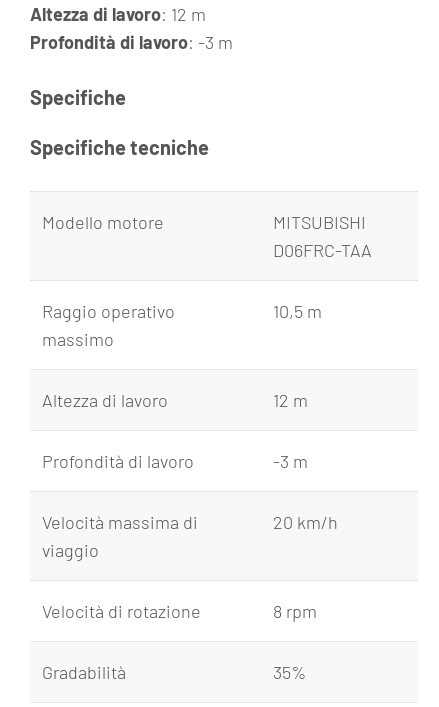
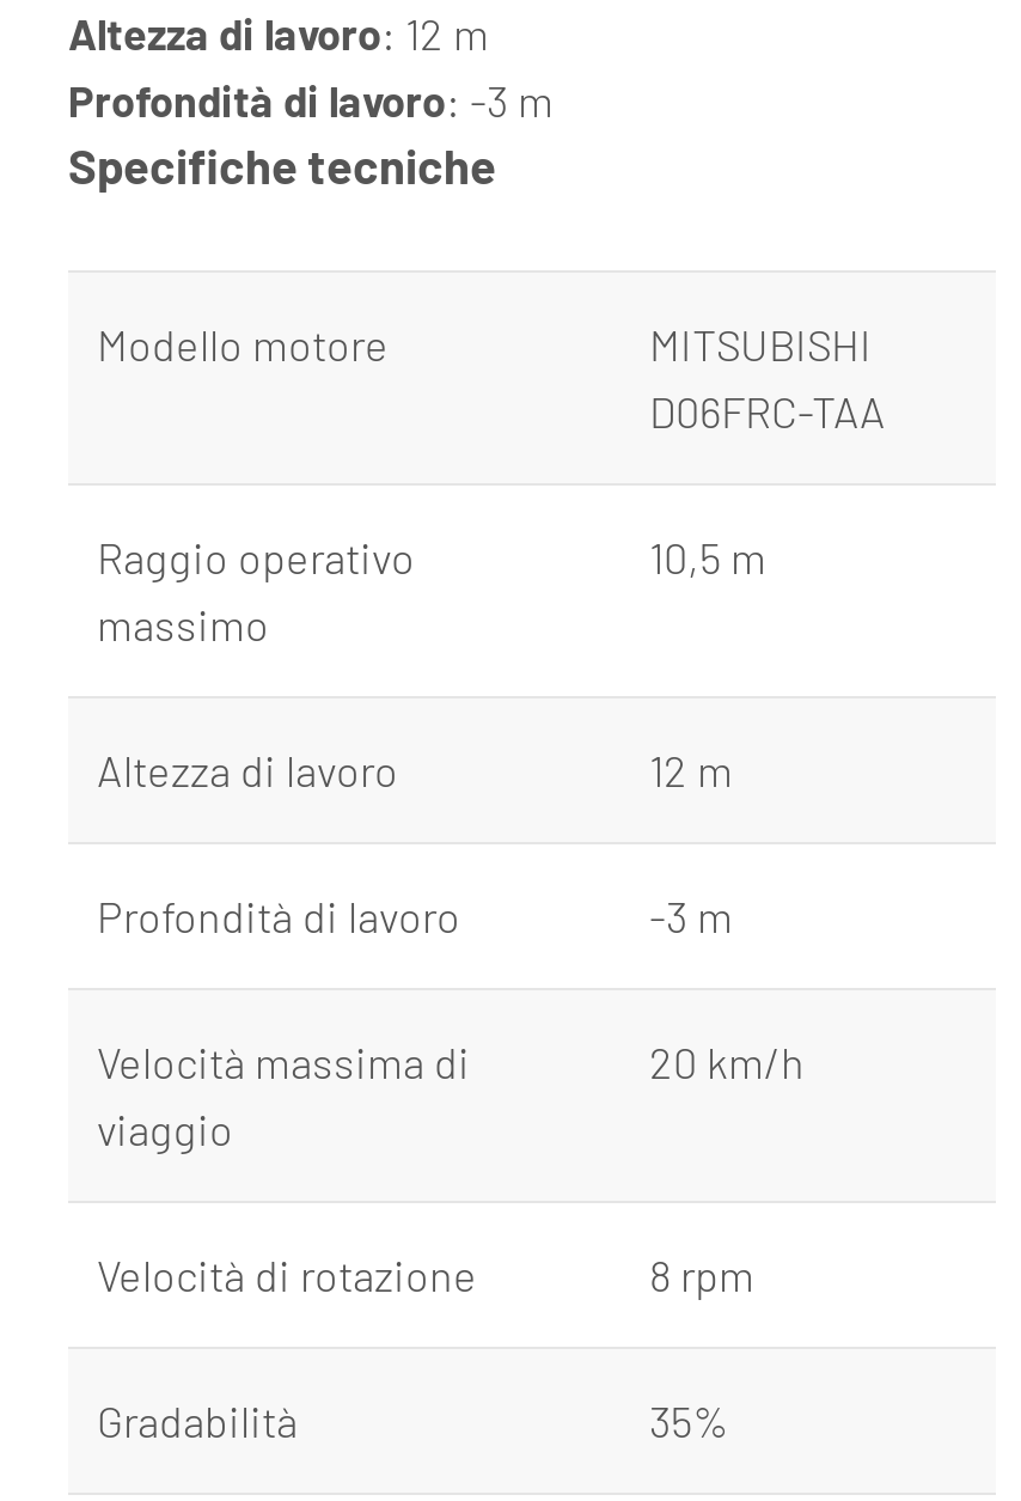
[30,85,126,109] Specifiche -> none

